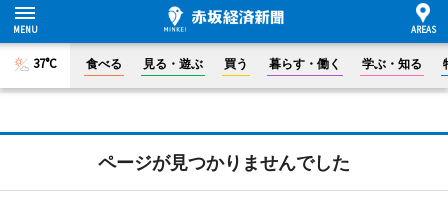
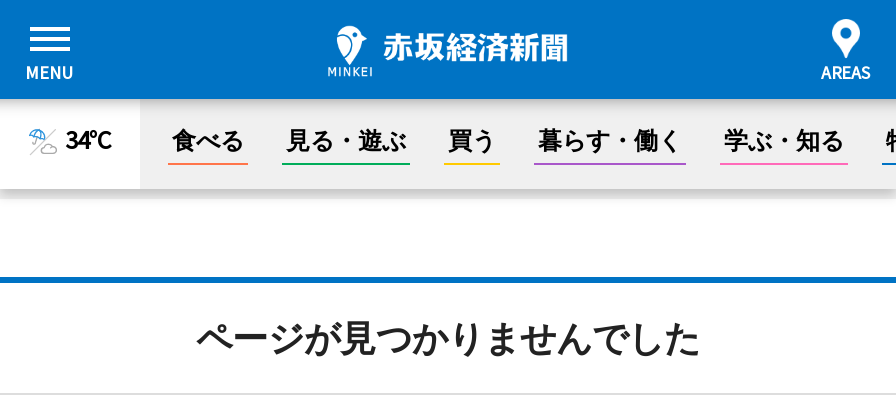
[32,55,56,72] 37°C -> [65,124,113,158] 34°C

